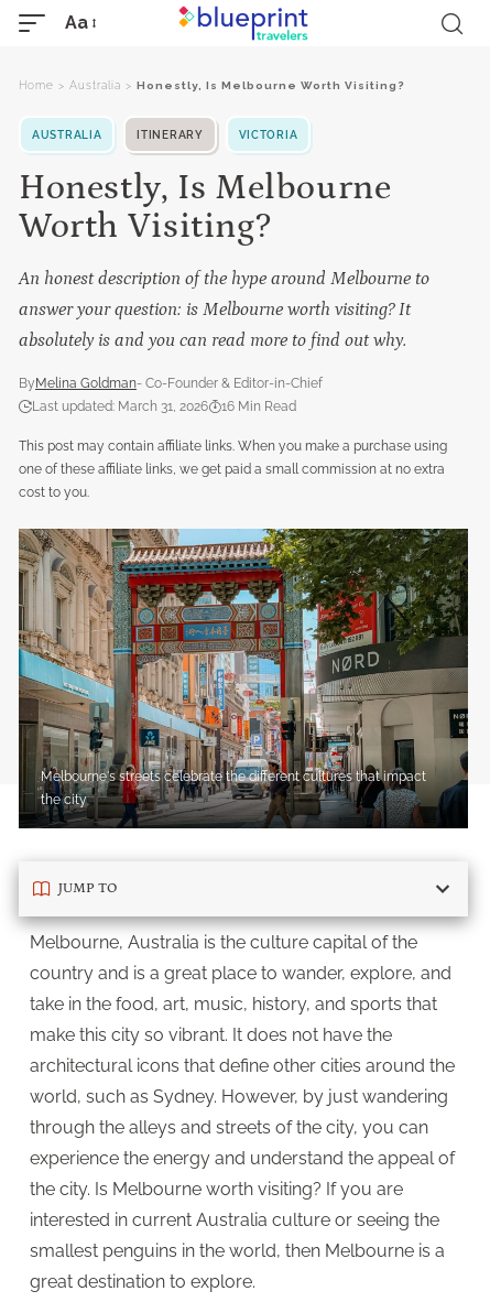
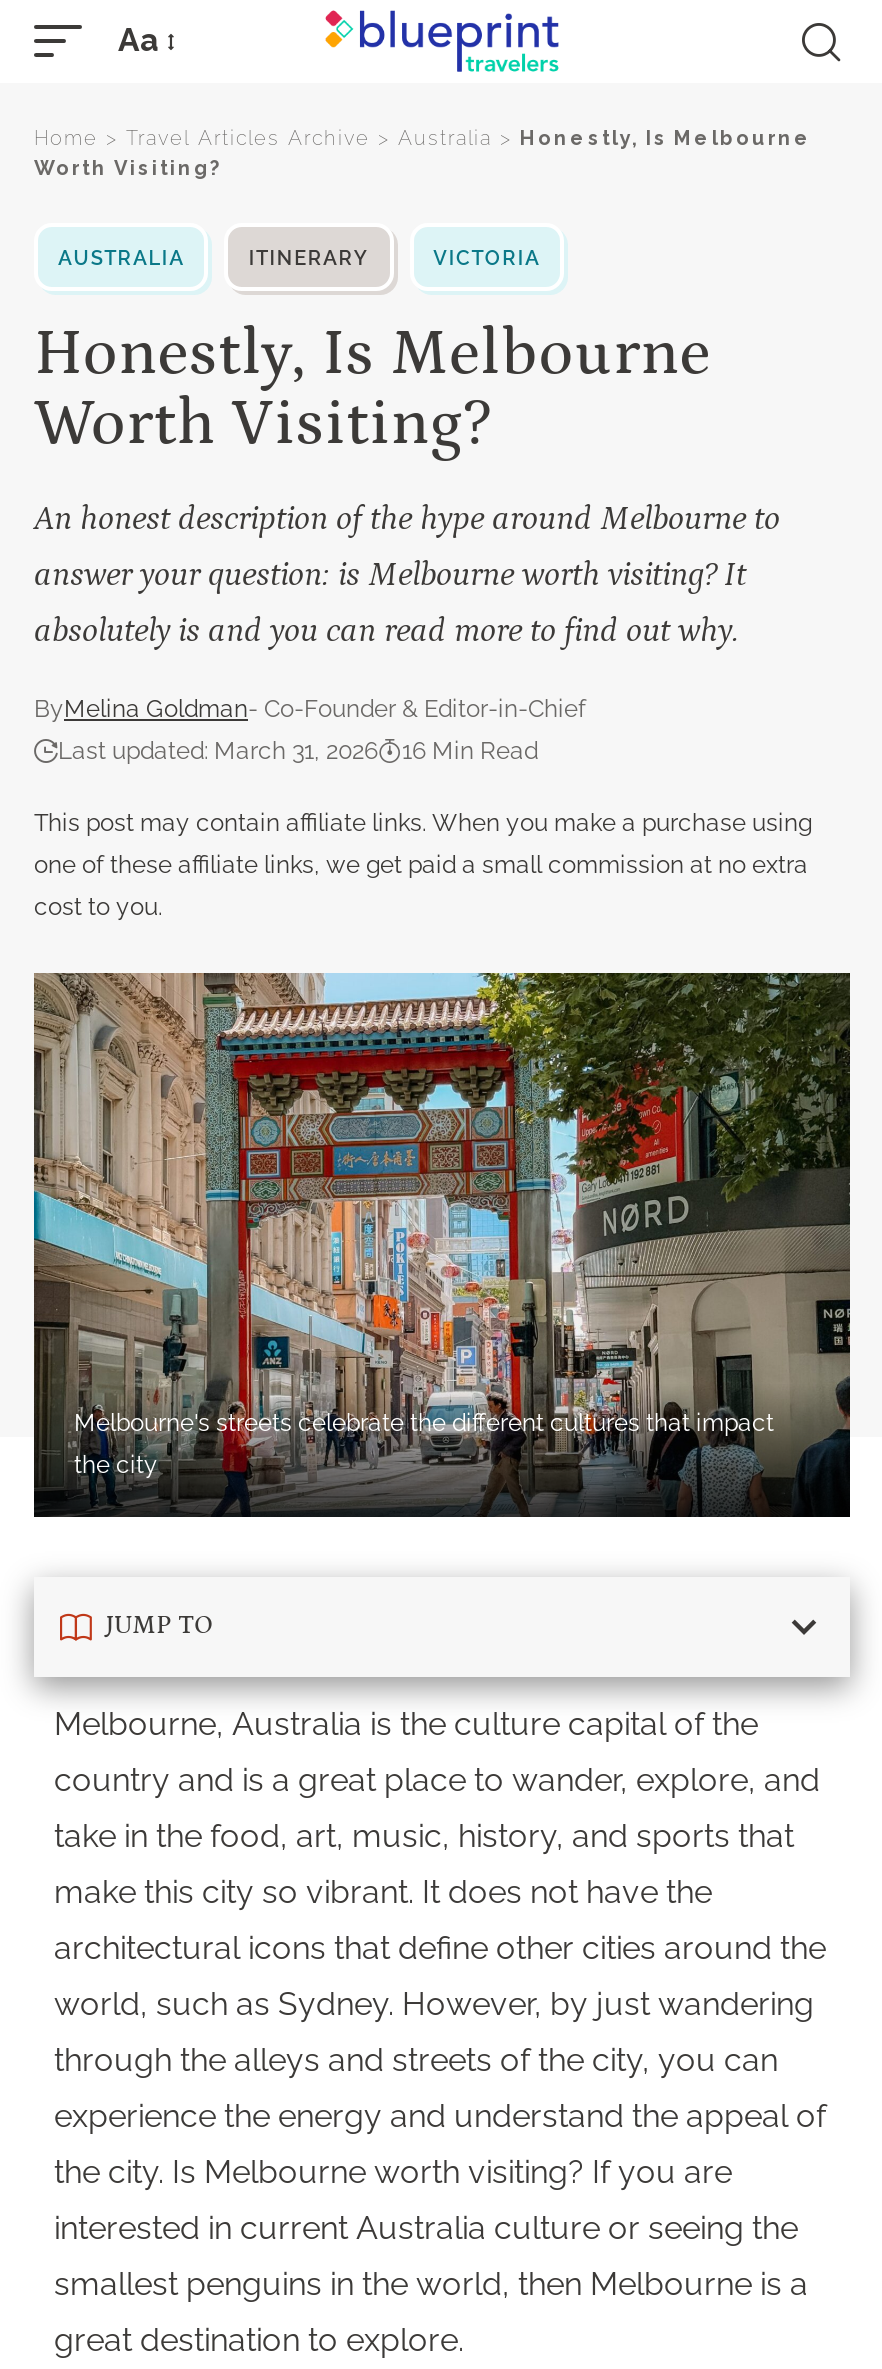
[19,79,405,91] Home > Australia > Honestly, Is Melbourne Worth Visiting? -> [34,127,812,179] Home > Travel Articles Archive > Australia > Honestly, Is Melbourne | Worth Visiting?

